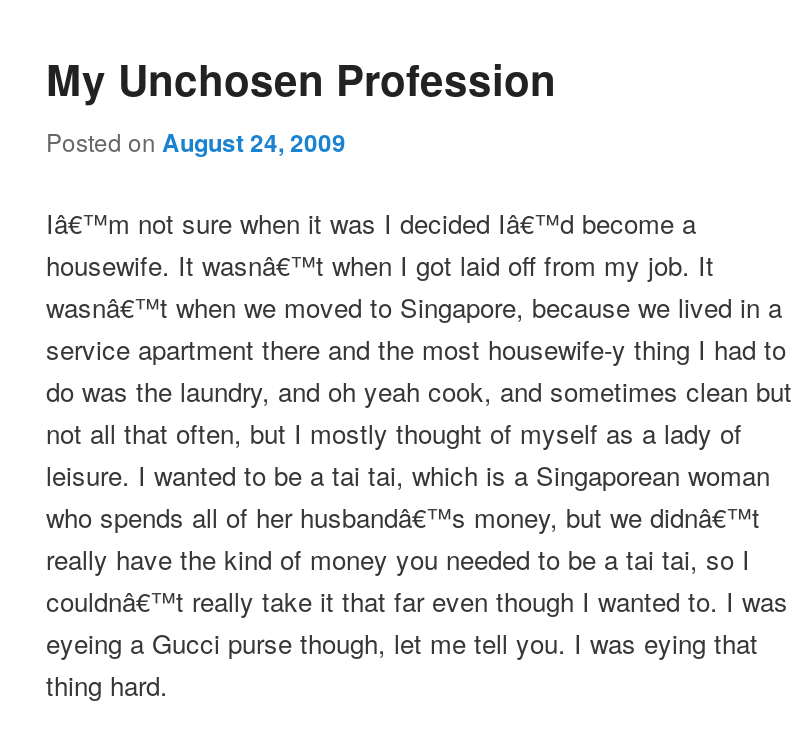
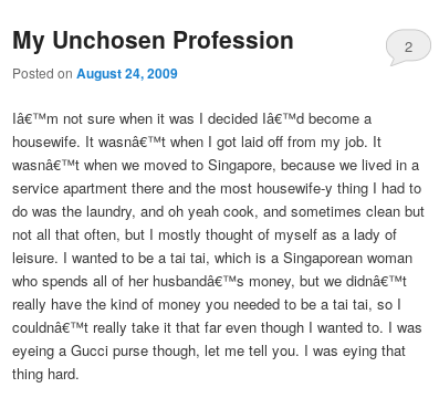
none -> [405,35,412,56] 2

